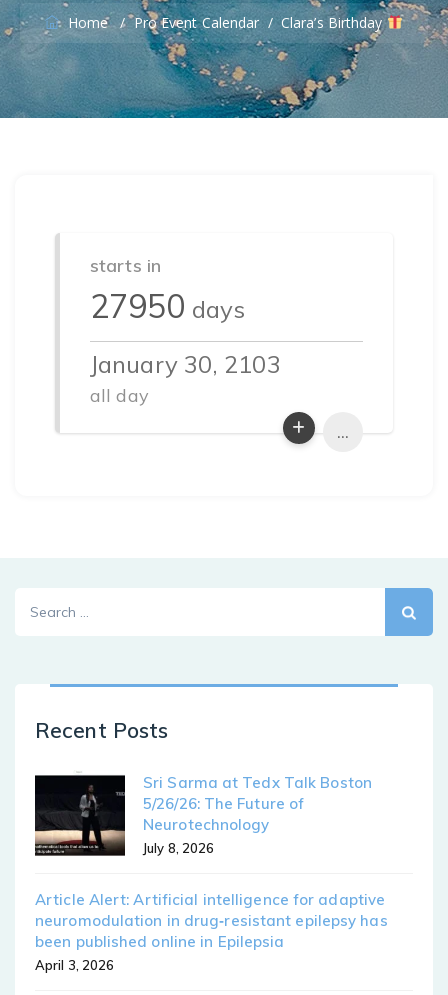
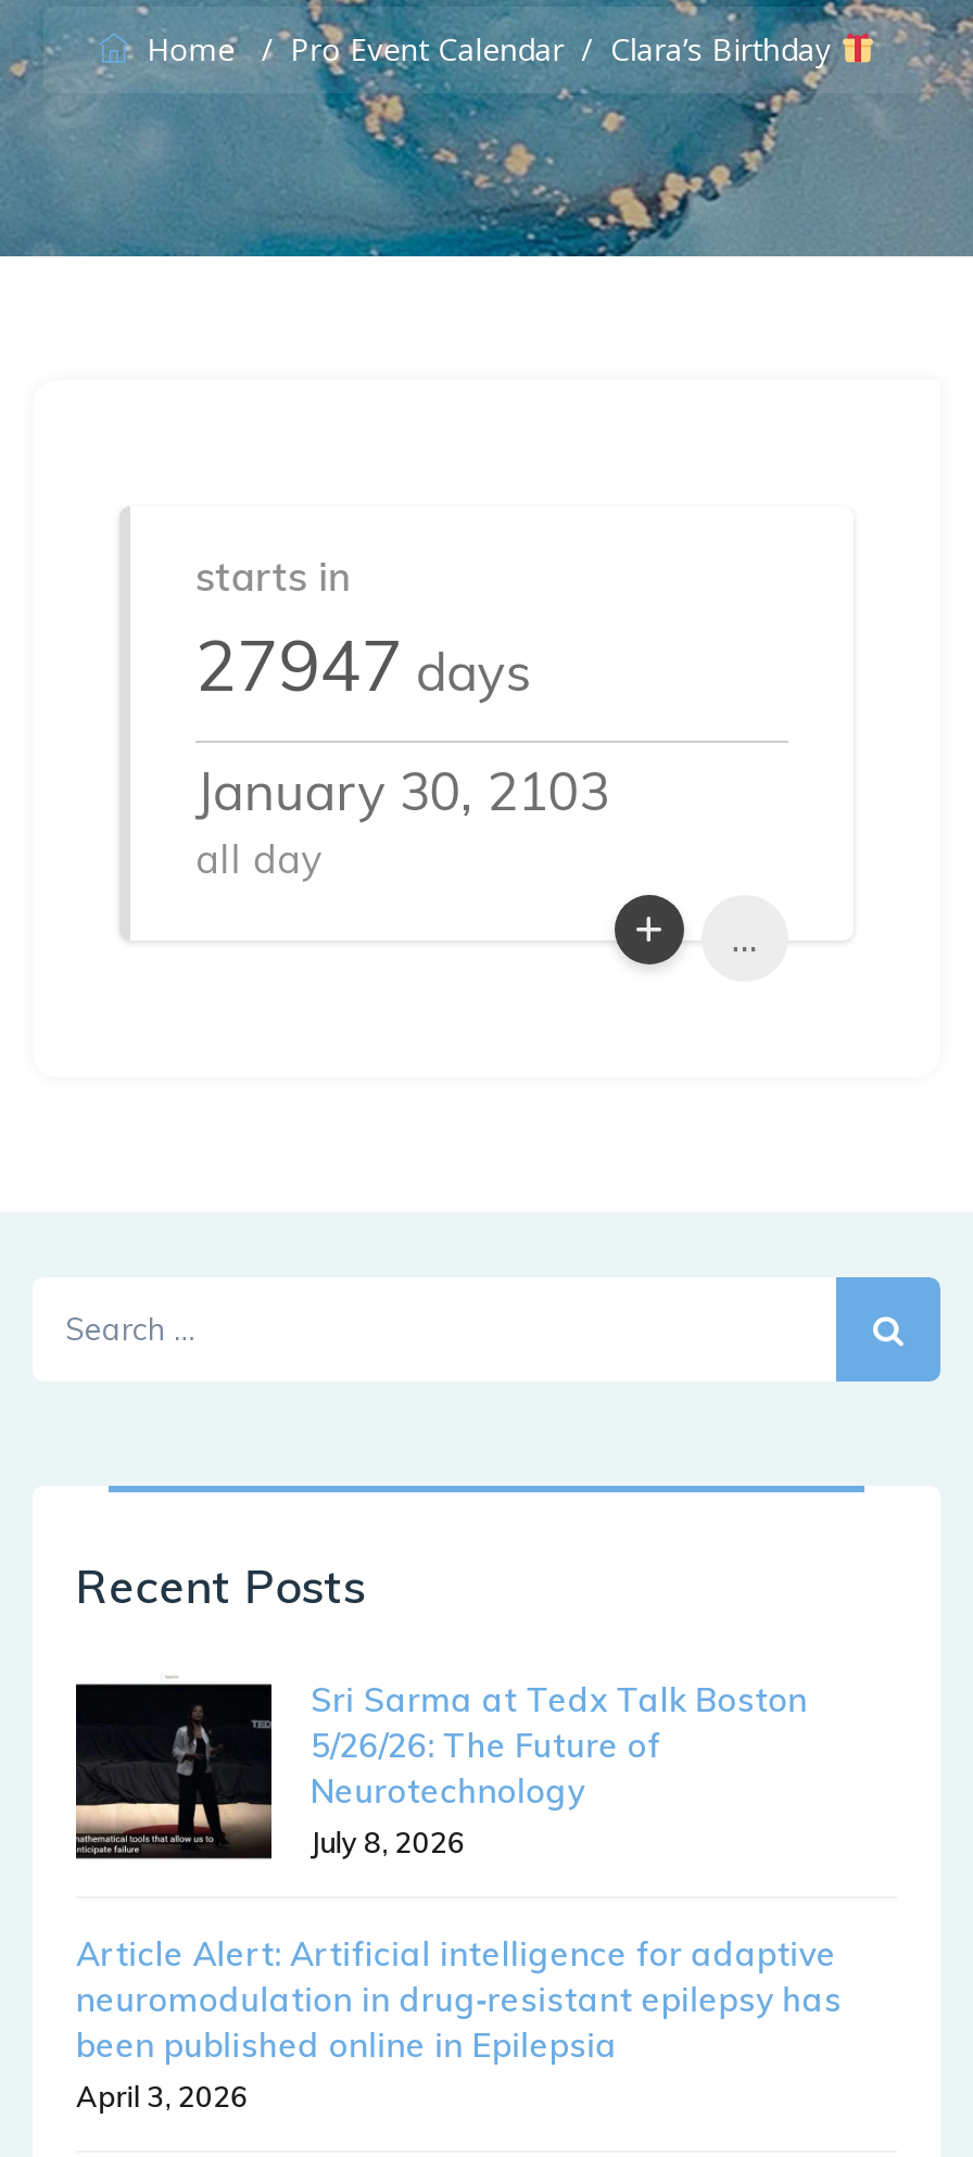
[90,286,245,326] 27950 days -> [195,621,532,708] 27947 days

